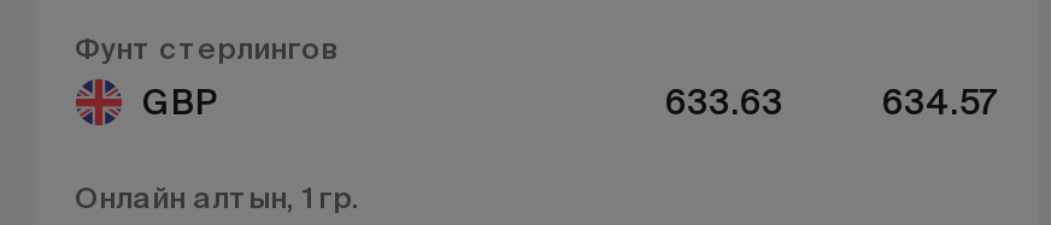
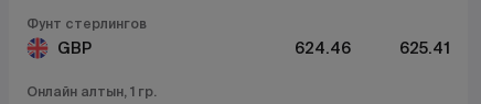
[665,81,783,124] 633.63 -> [295,38,351,58] 624.46
[882,81,1000,124] 634.57 -> [399,38,450,58] 625.41

